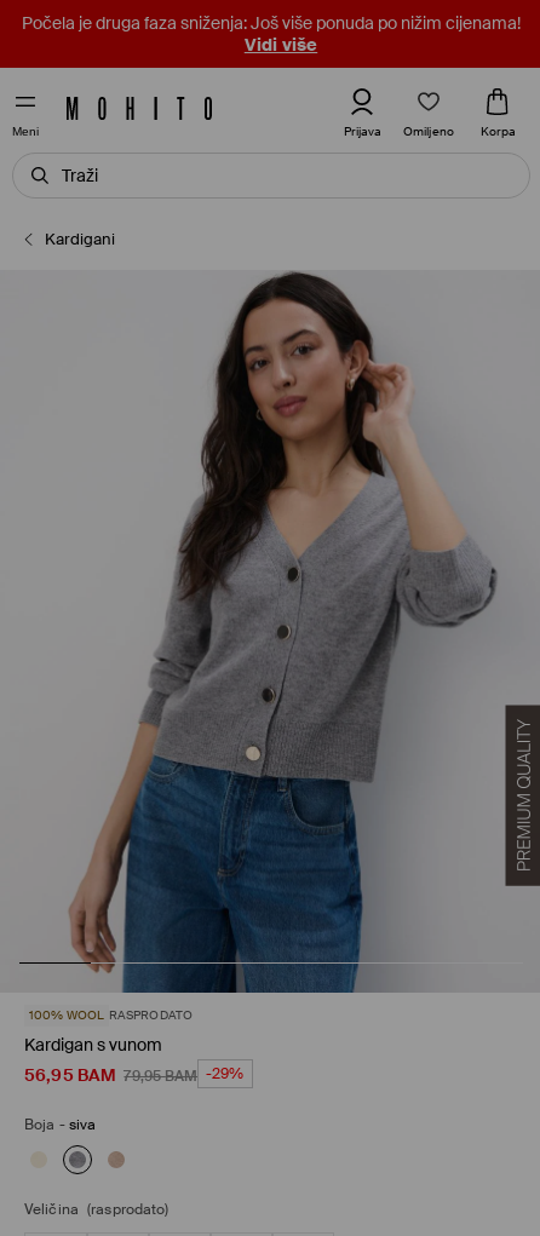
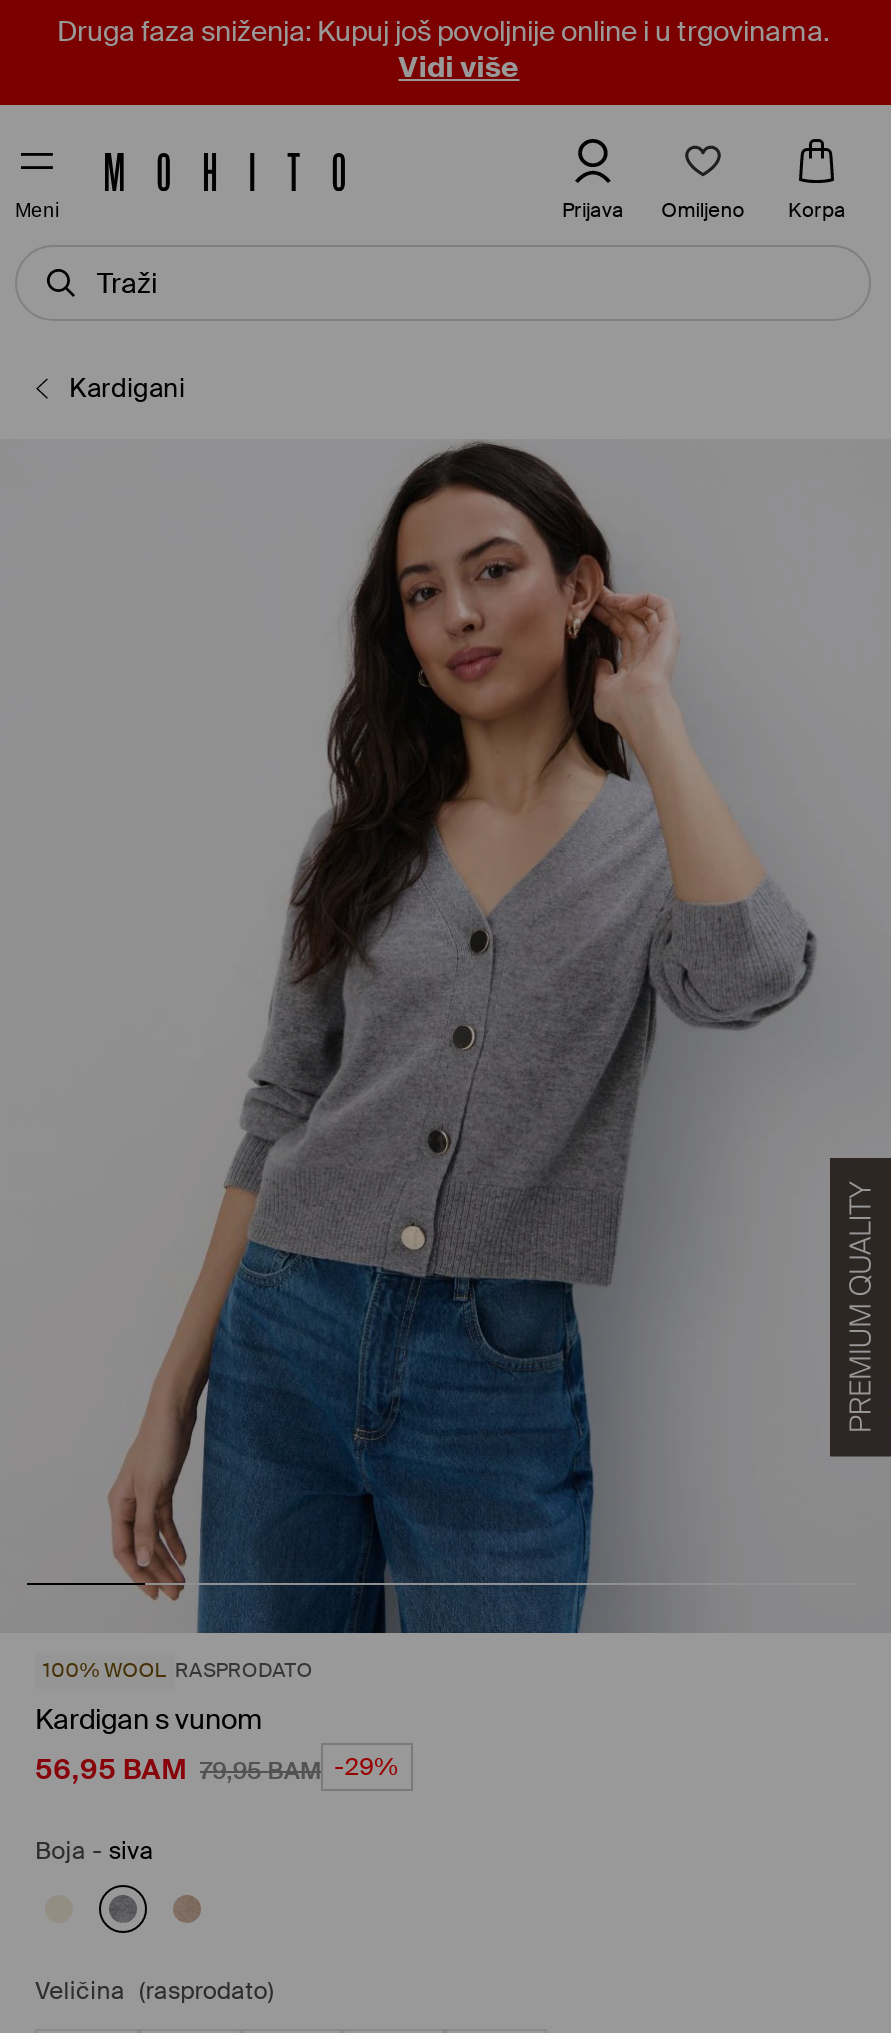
[22,12,521,34] Počela je druga faza sniženja: Još više ponuda po nižim cijenama! -> [57,13,829,49] Druga faza sniženja: Kupuj još povoljnije online i u trgovinama.

